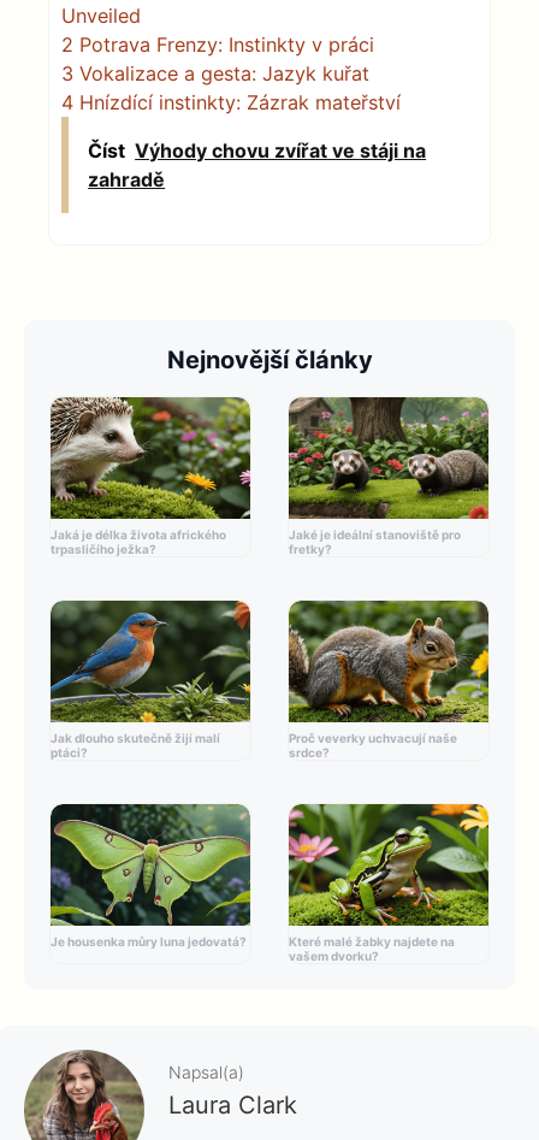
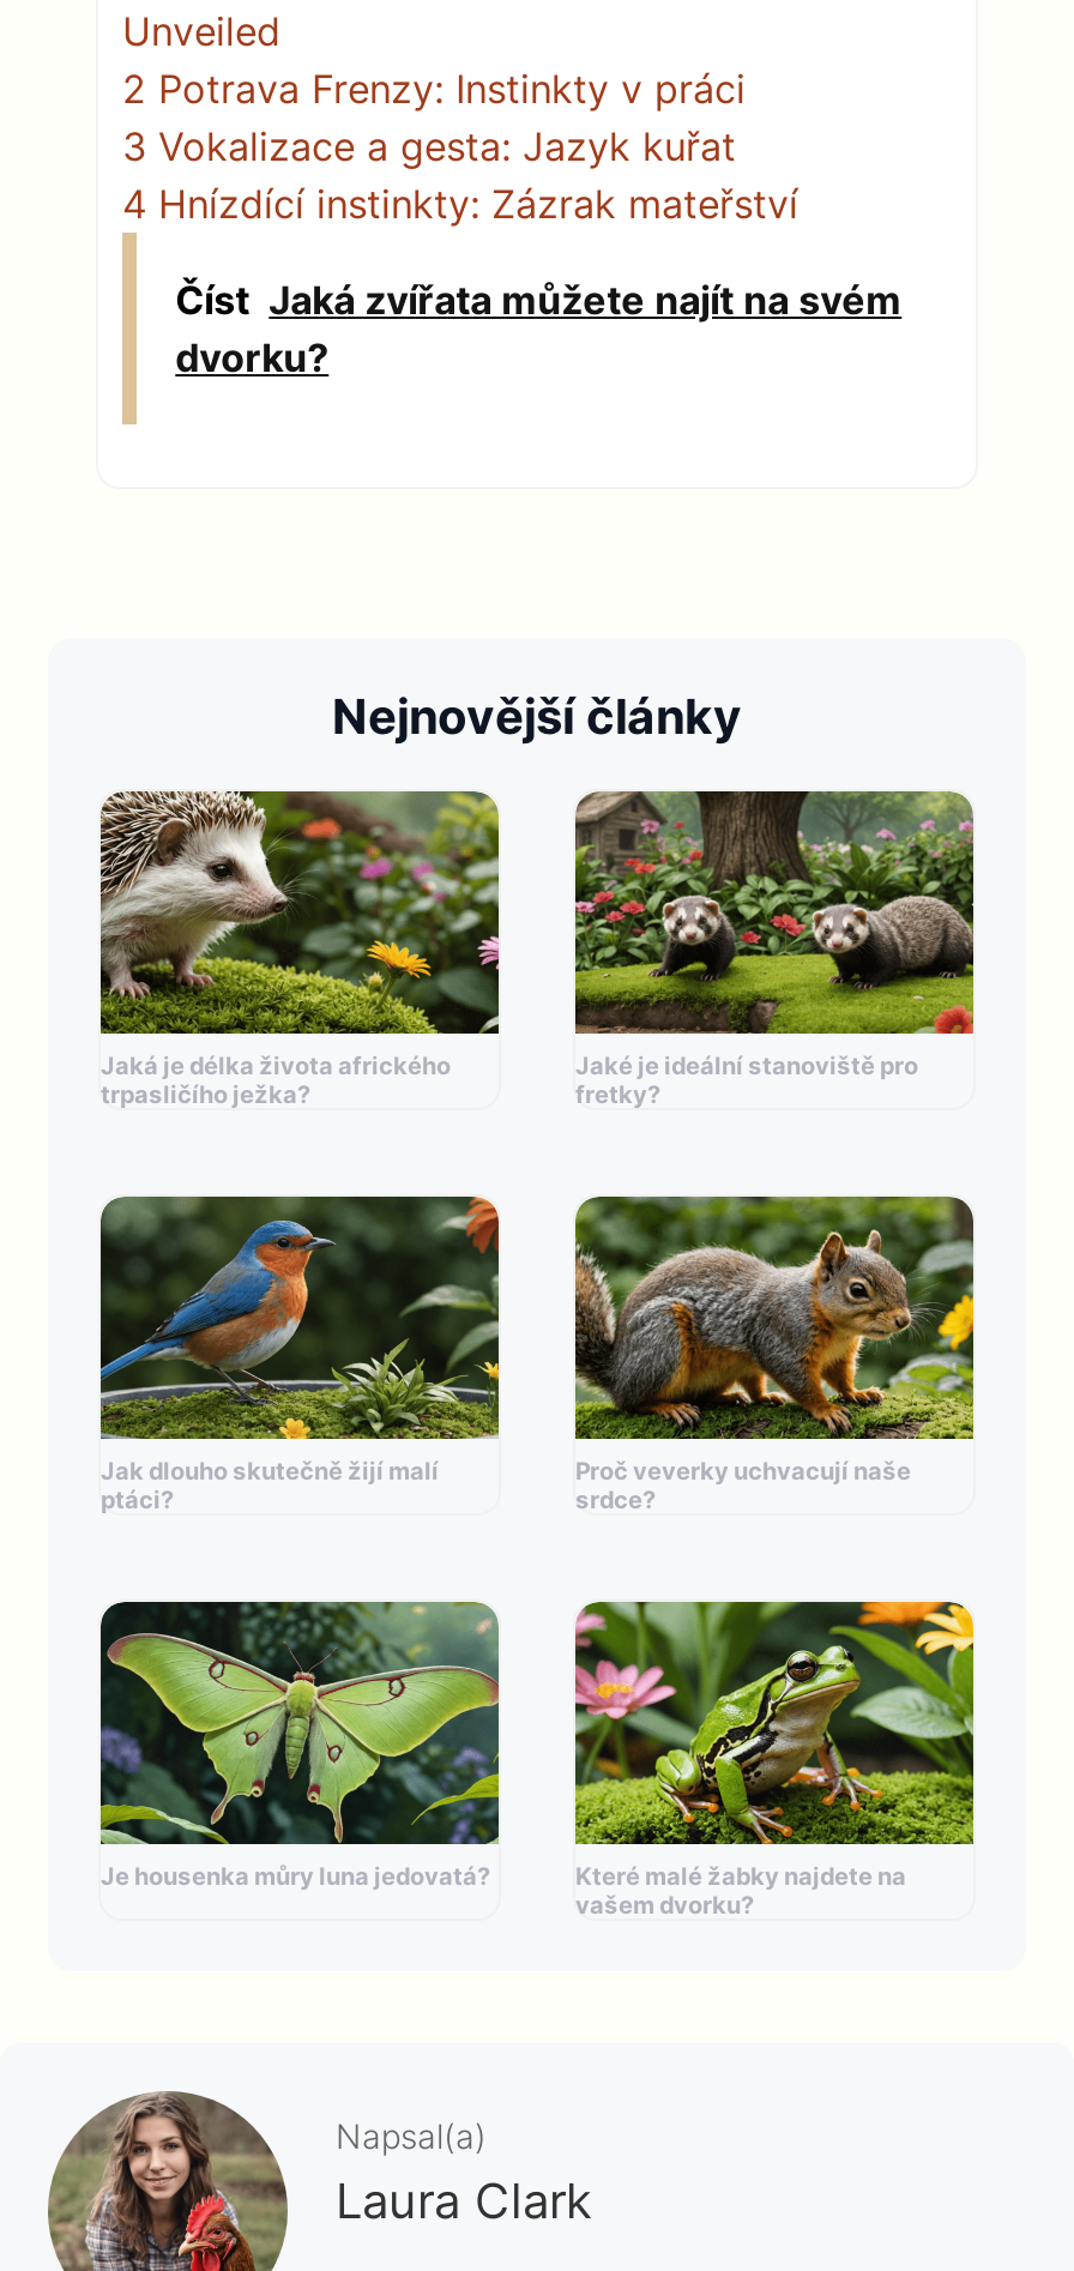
[88,138,426,191] Číst Výhody chovu zvířat ve stáji na | zahradě -> [175,275,902,381] Číst Jaká zvířata můžete najít na svém | dvorku?

